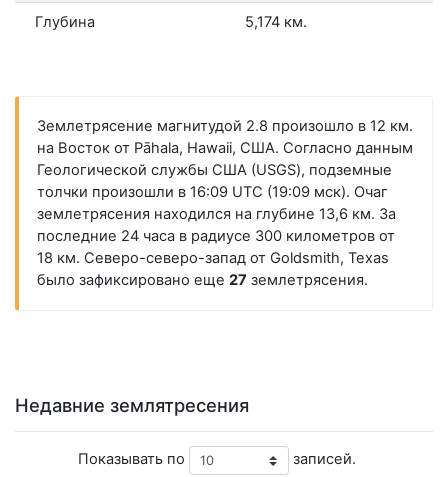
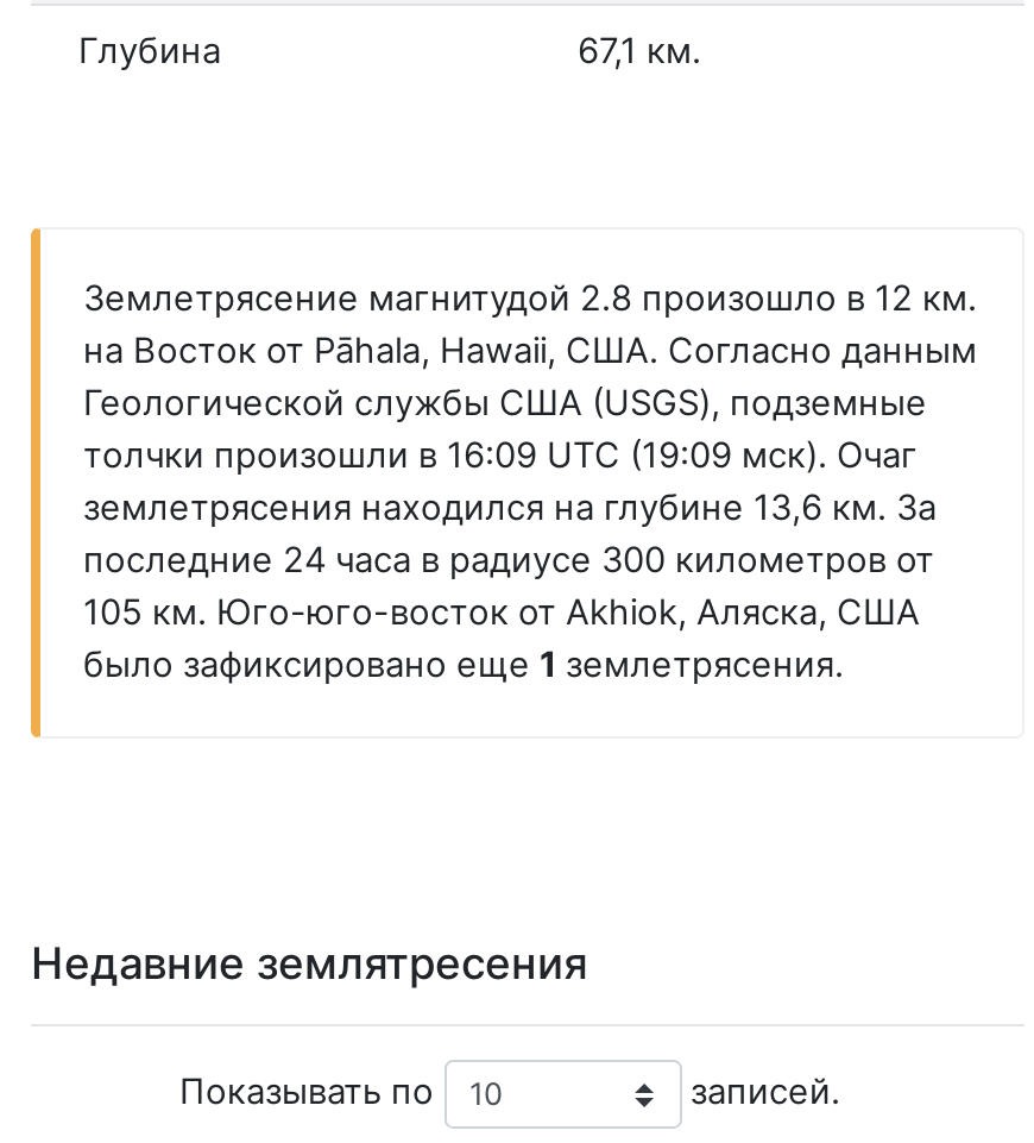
[245,13,307,31] 5,174 км. -> [578,30,701,73] 67,1 км.
[37,249,389,289] 18 км. Северо-северо-запад от Goldsmith, Texas | было зафиксировано еще 27 землетрясения. -> [83,592,920,687] 105 км. Юго-юго-восток от Akhiok, Аляска, США | было зафиксировано еще 1 землетрясения.

